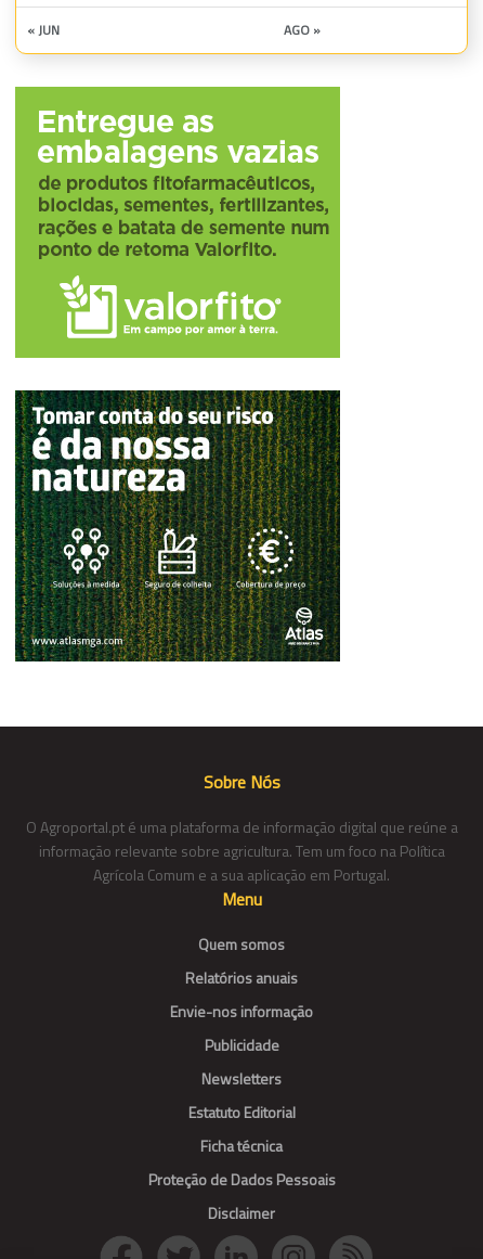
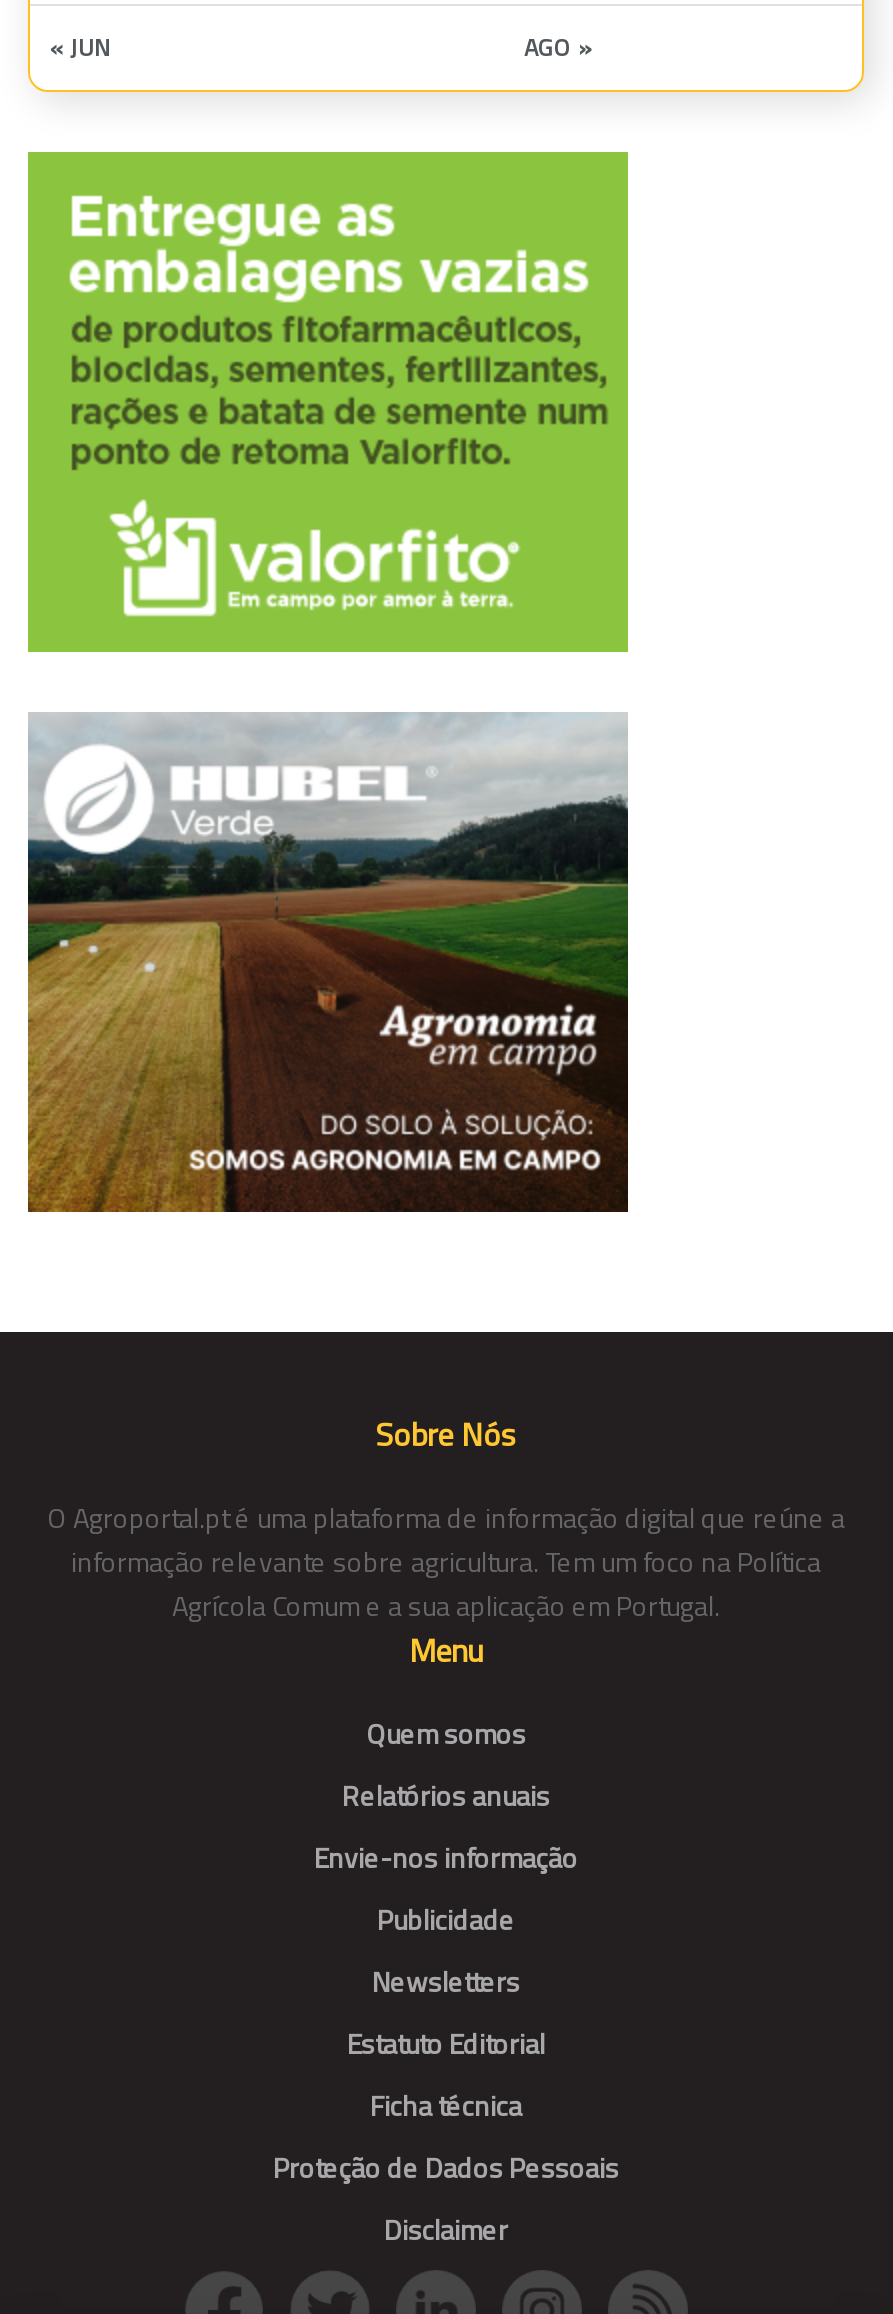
[14,389,341,663] [image] -> [26,712,628,1214] [image]

